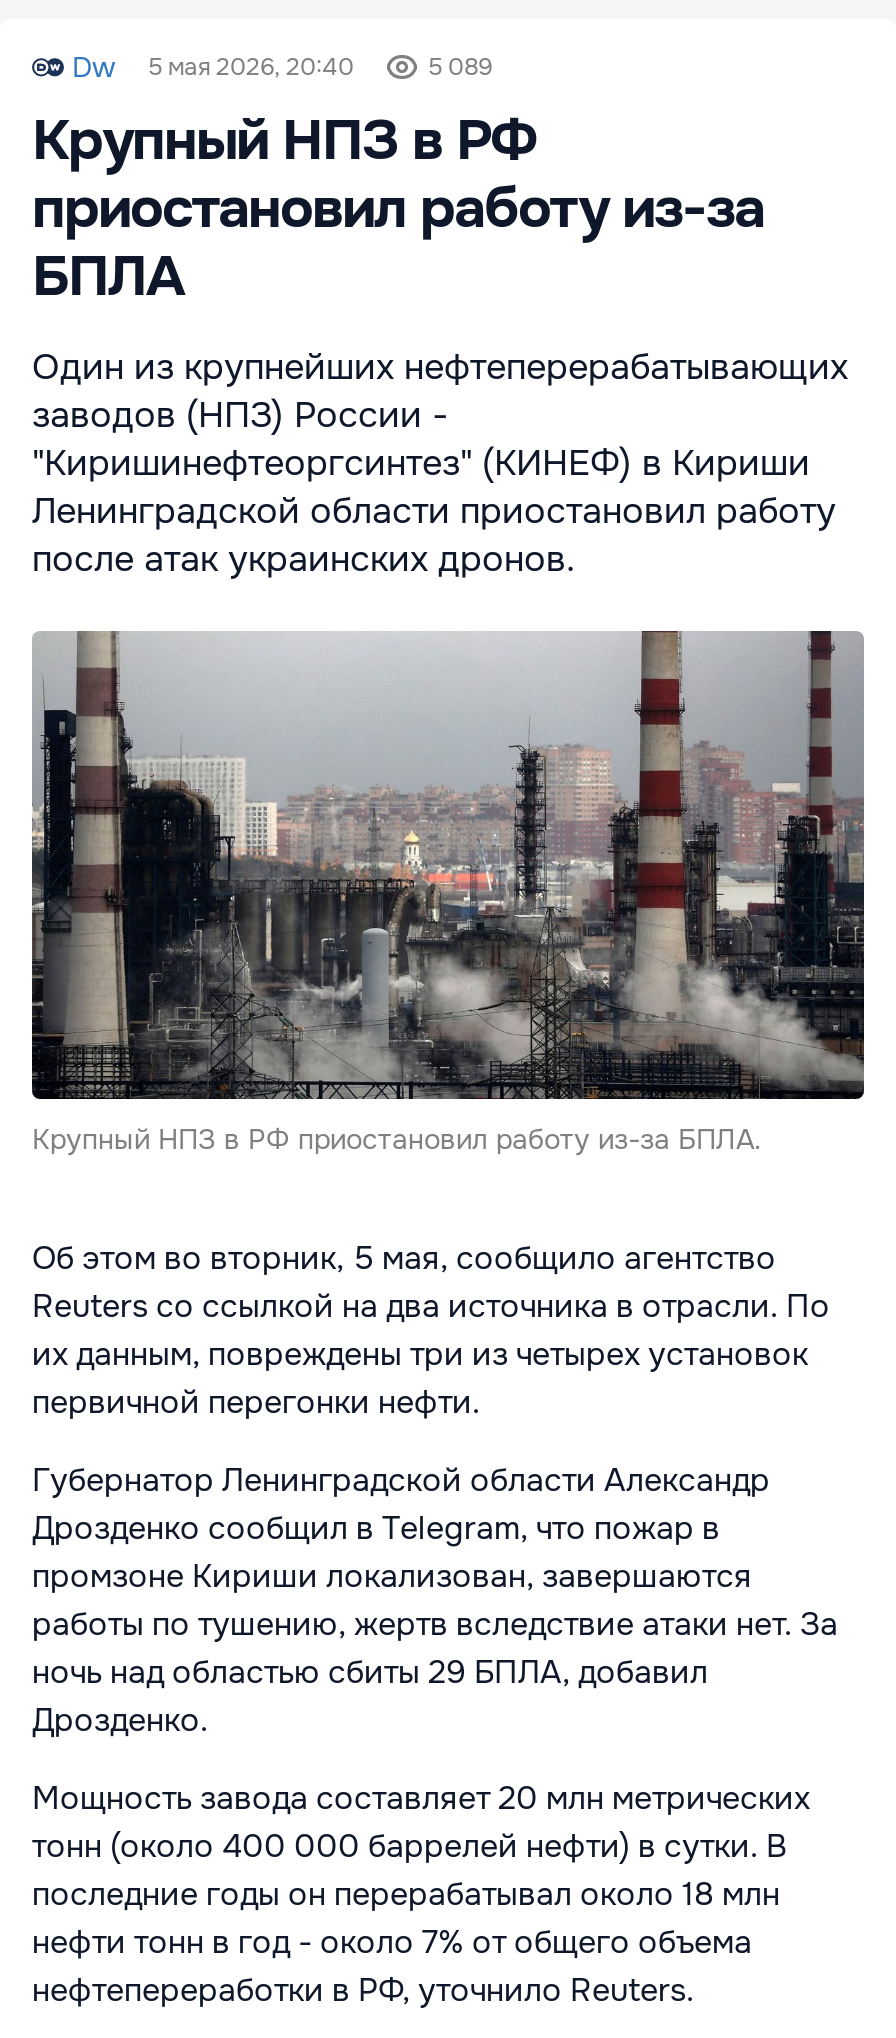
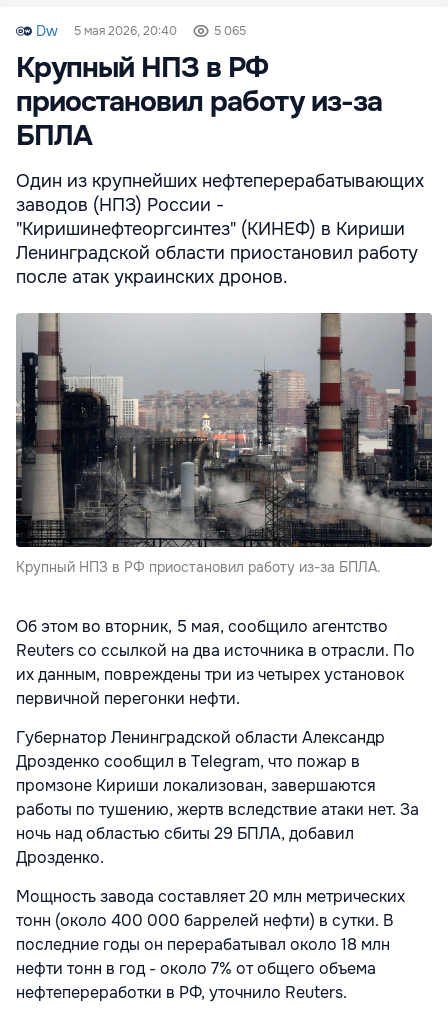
[428,51,492,83] 5 089 -> [214,23,246,39] 5 065

